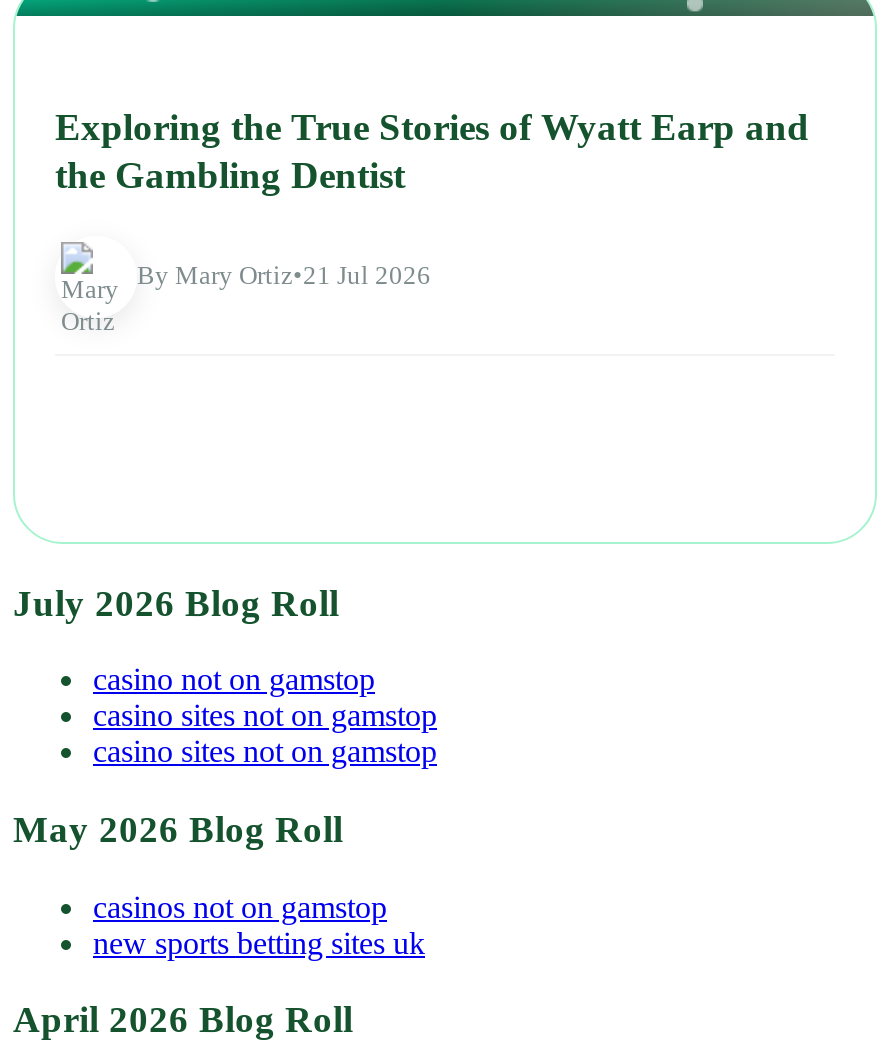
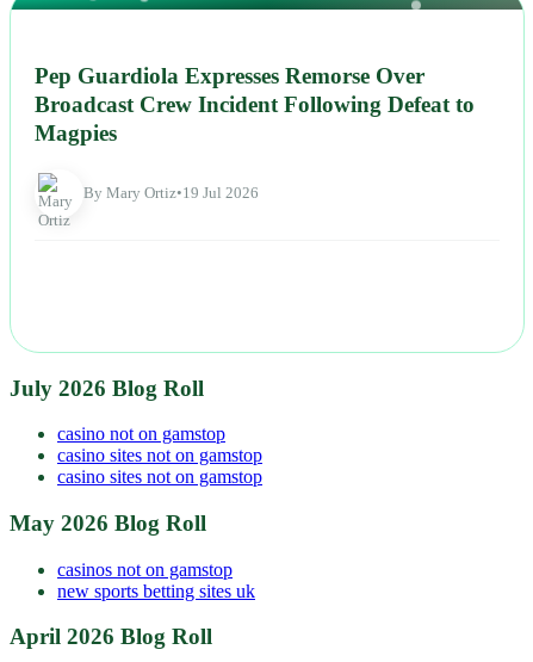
[55,106,809,196] Exploring the True Stories of Wyatt Earp and | the Gambling Dentist -> [35,63,475,145] Pep Guardiola Expresses Remorse Over | Broadcast Crew Incident Following Defeat to | Magpies
[137,261,431,291] By Mary Ortiz•21 Jul 2026 -> [83,184,259,202] By Mary Ortiz•19 Jul 2026

